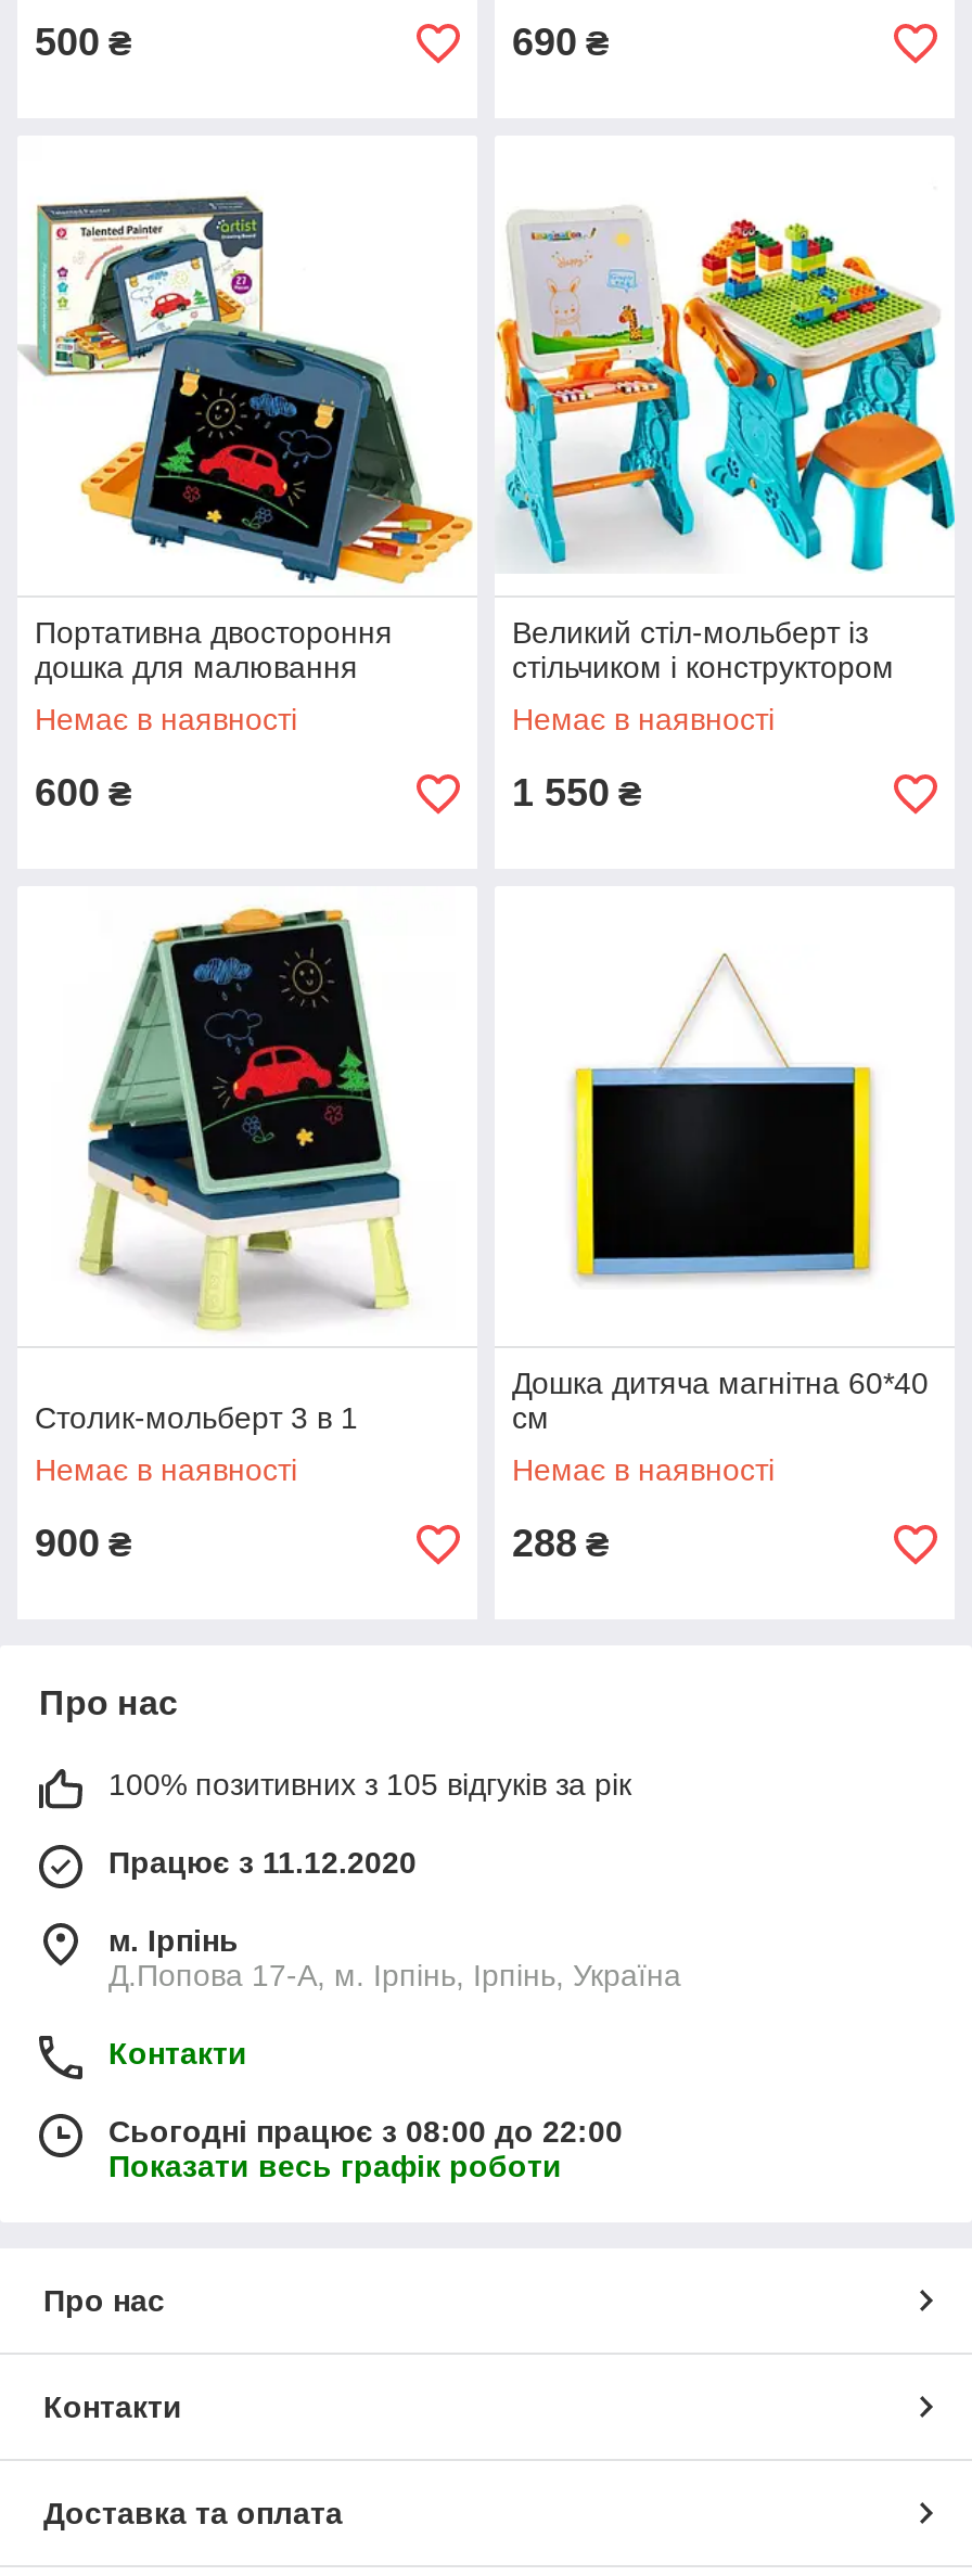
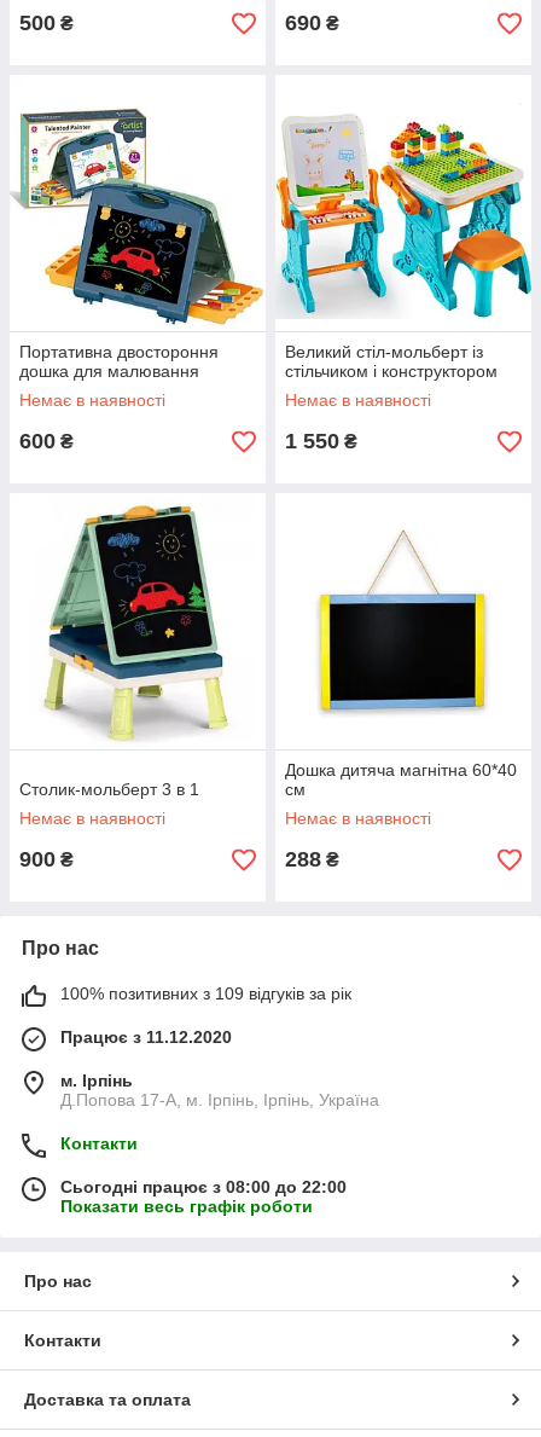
[108,1767,631,1802] 100% позитивних з 105 відгуків за рік -> [60,984,351,1003] 100% позитивних з 109 відгуків за рік

